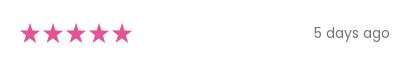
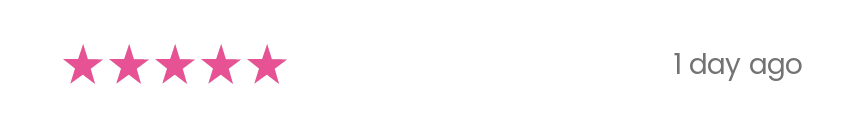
[314,23,390,43] 5 days ago -> [673,43,803,83] 1 day ago

